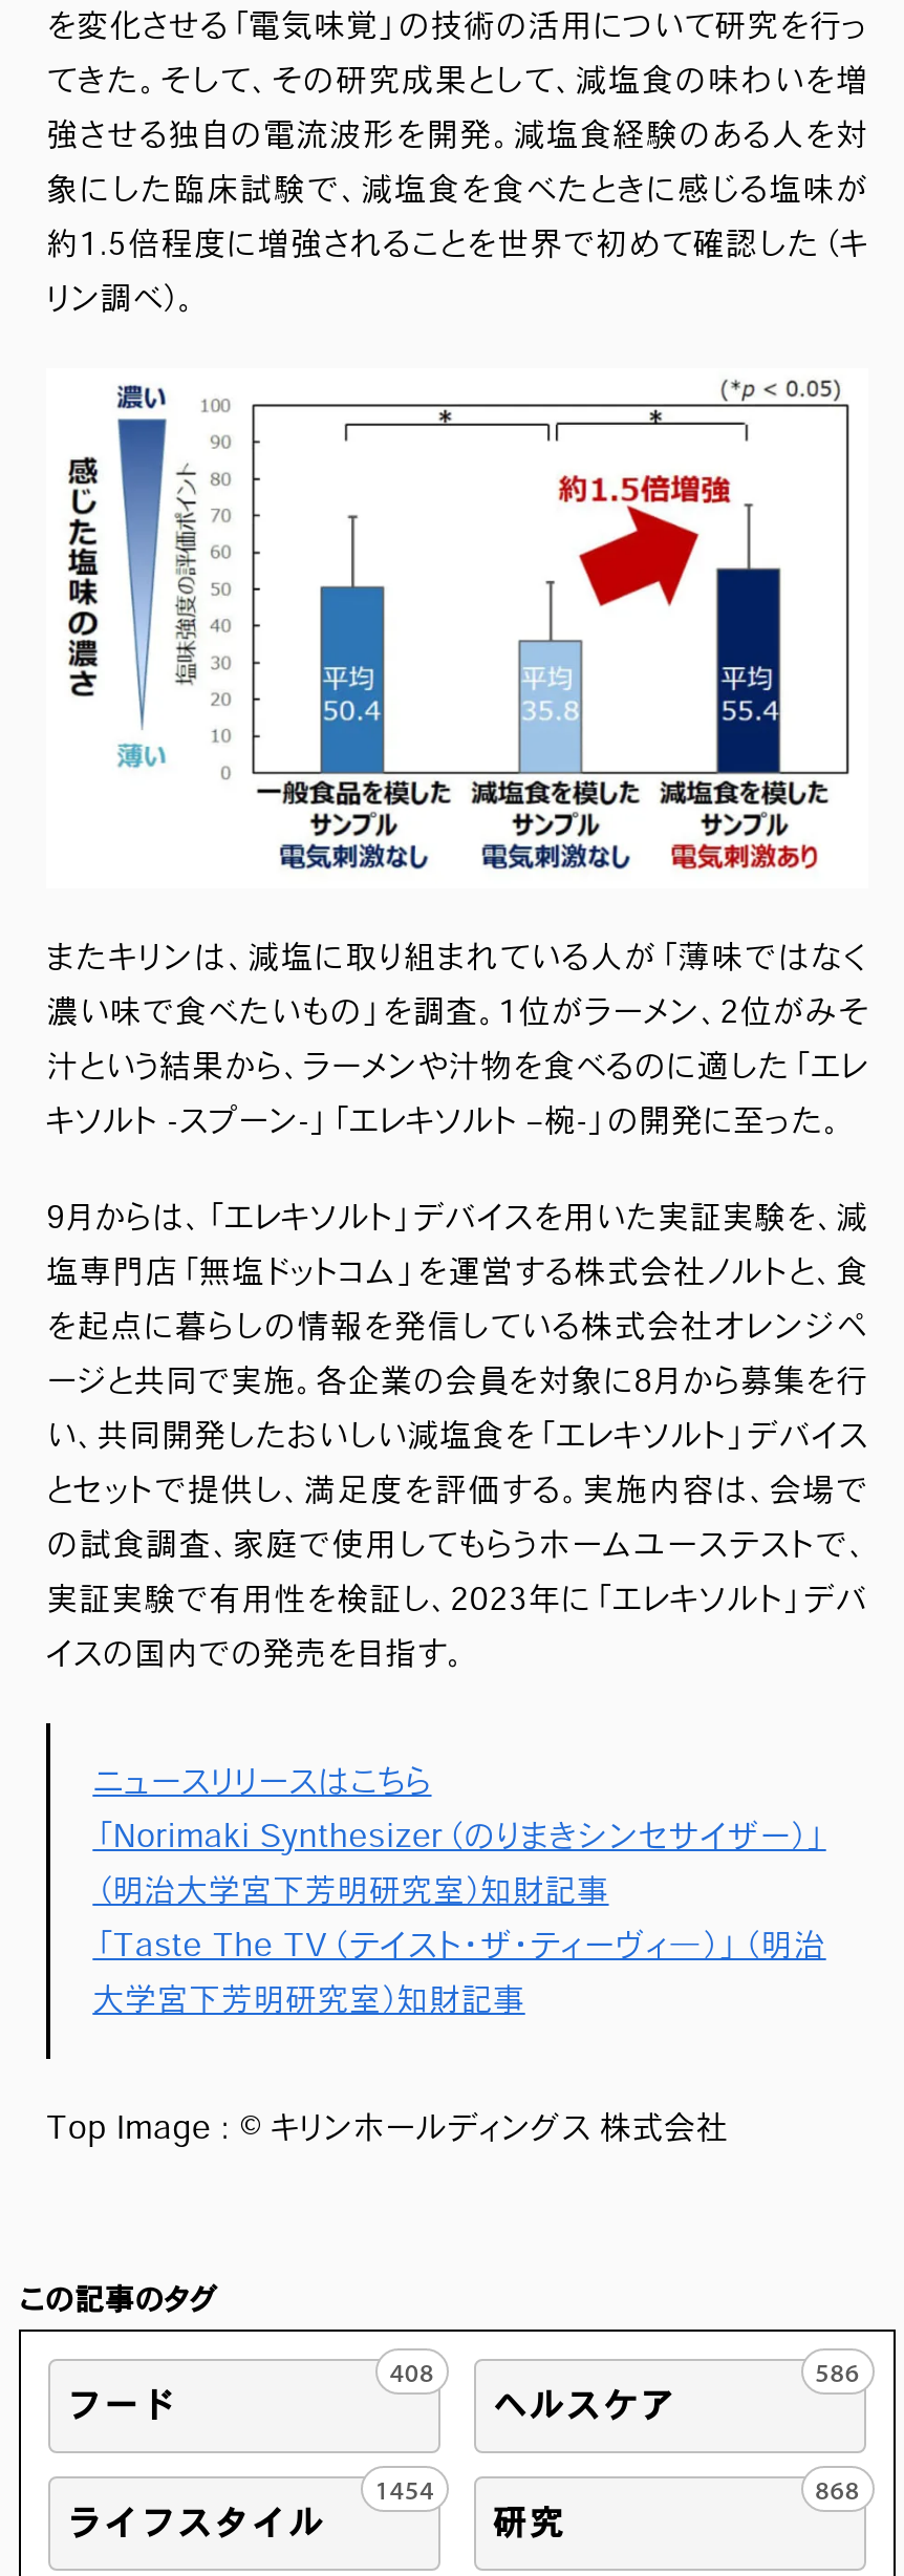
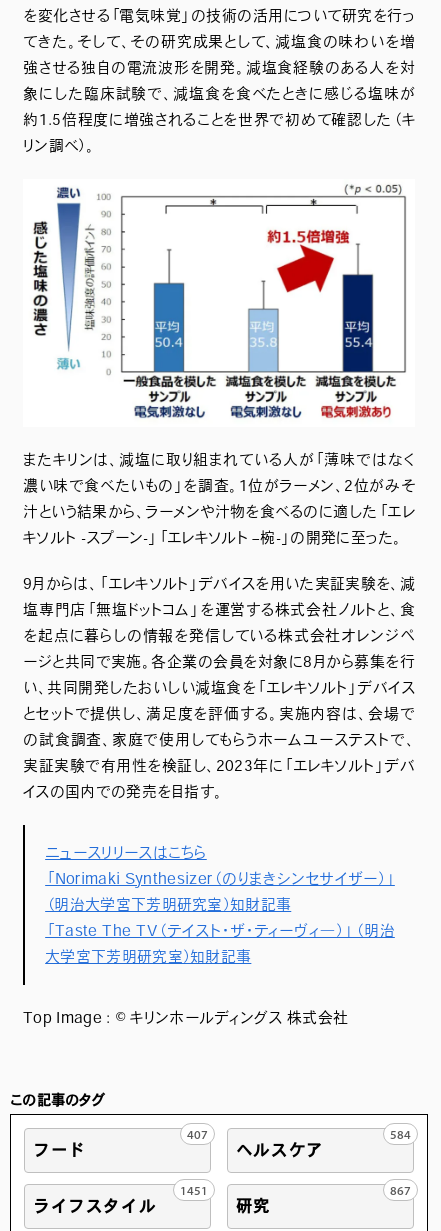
[390,2359,435,2384] 408 -> [187,1128,208,1140] 407
[815,2359,860,2384] 586 -> [390,1128,411,1140] 584
[375,2476,435,2502] 1454 -> [180,1184,208,1196] 1451
[815,2476,860,2502] 868 -> [390,1184,411,1196] 867

